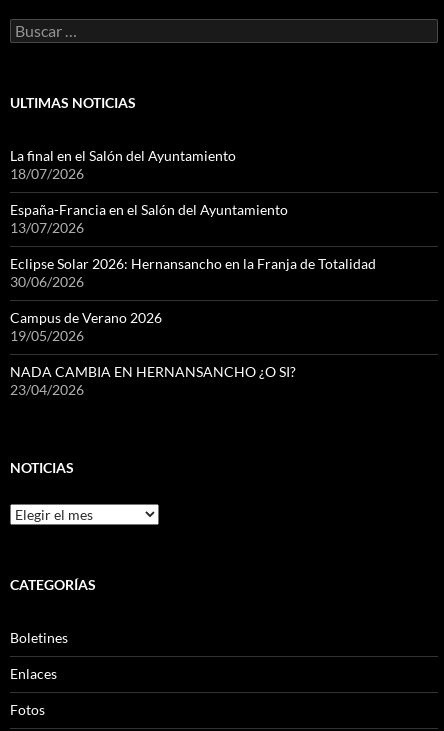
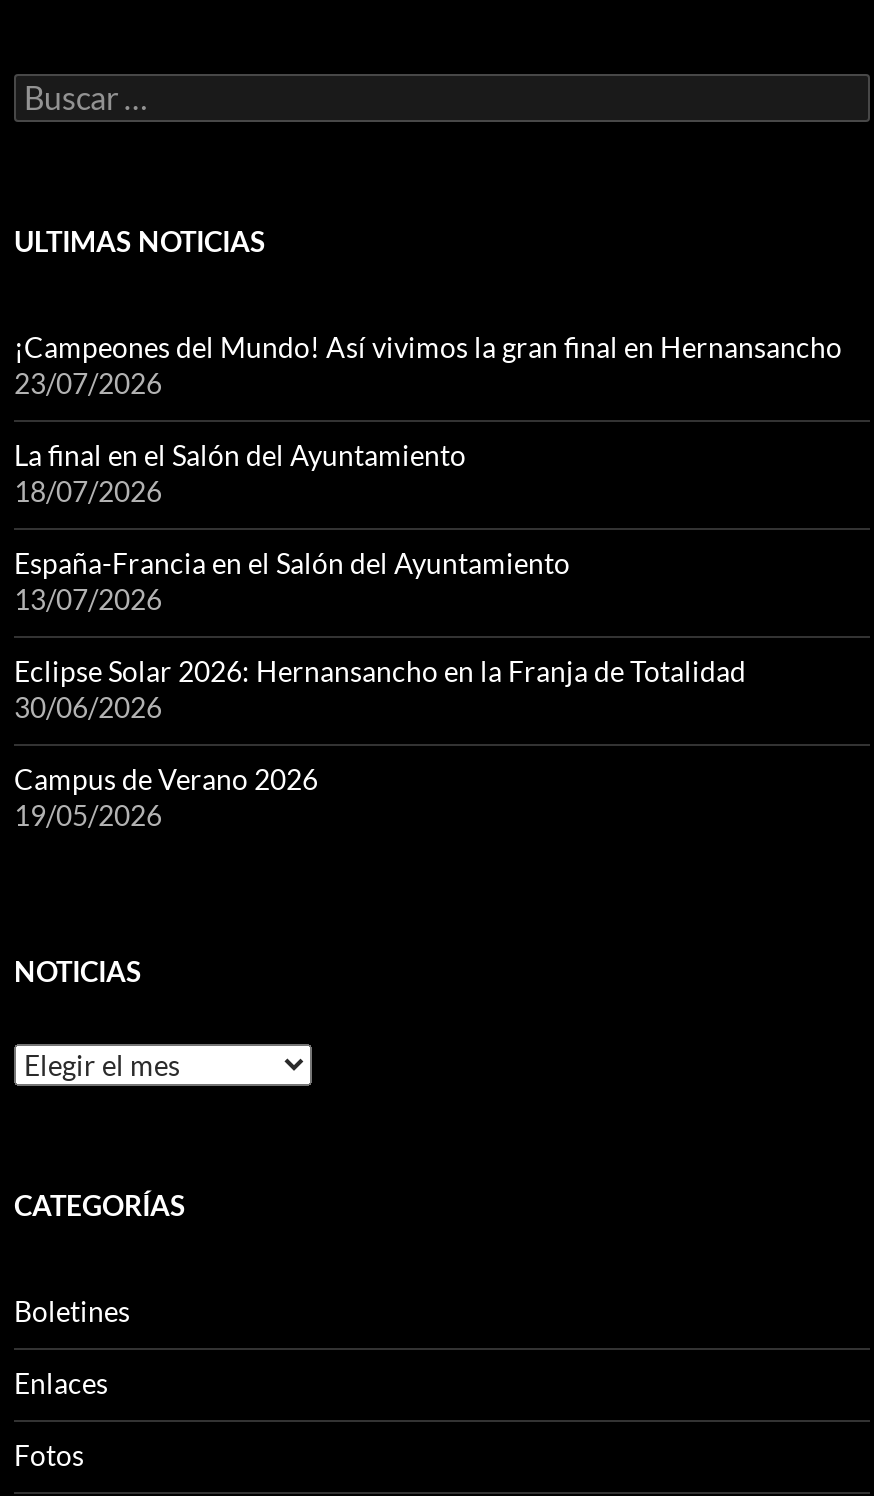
none -> [14,330,842,400] ¡Campeones del Mundo! Así vivimos la gran final en Hernansancho | 23/07/2026
moved [10,147,376,344] -> [14,438,746,832]: La final en el Salón del Ayuntamiento | 18/07/2026 | España-Francia en el Salón del Ayuntamiento | 13/07/2026 | Eclipse Solar 2026: Hernansancho en la Franja de Totalidad | 30/06/2026 | Campus de Verano 2026 | 19/05/2026
[10,363,296,398] NADA CAMBIA EN HERNANSANCHO ¿O SI? | 23/04/2026 -> none

